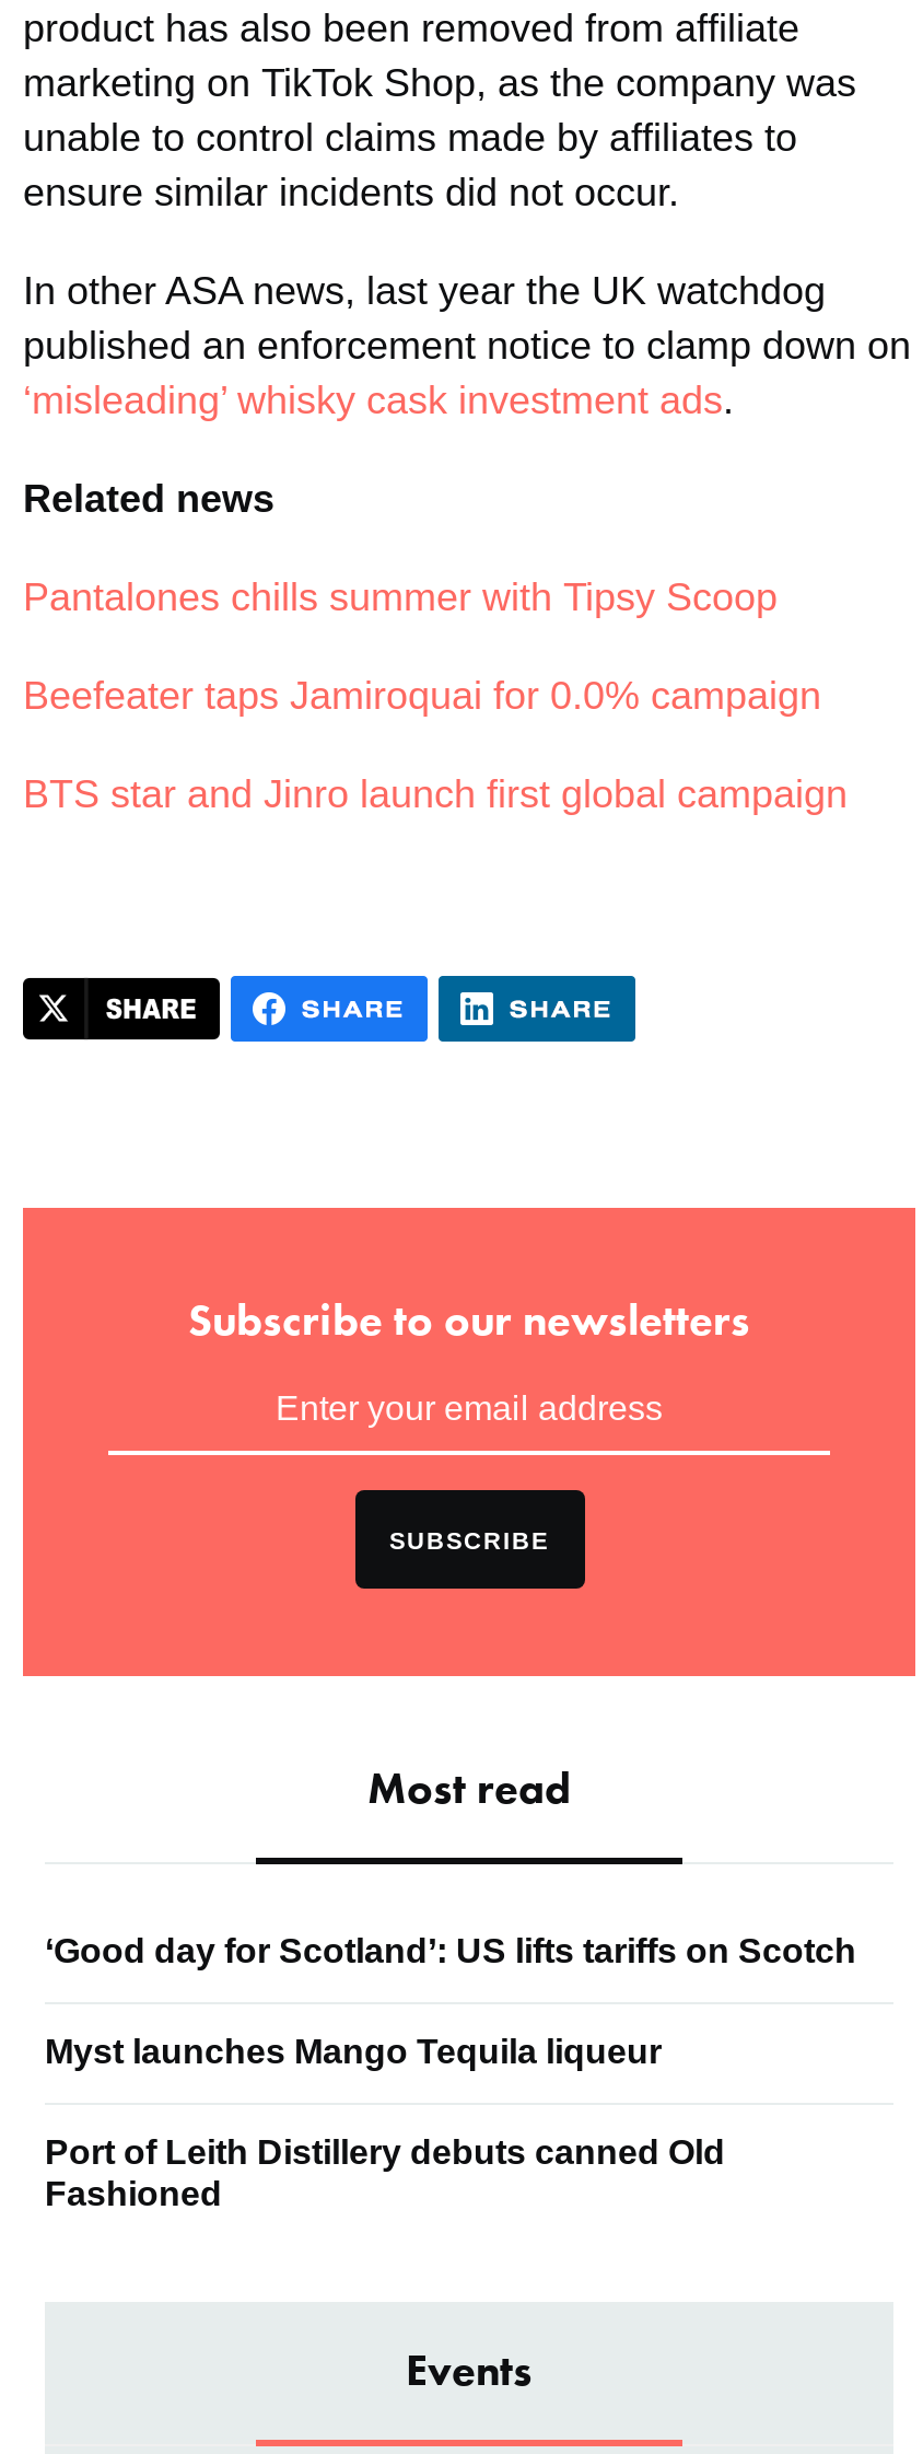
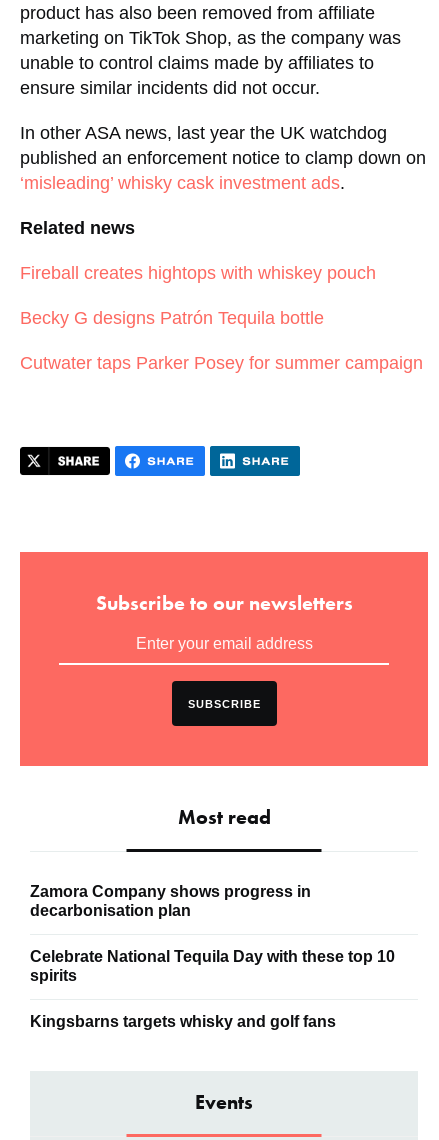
[23,575,778,619] Pantalones chills summer with Tipsy Scoop -> [20,263,376,283] Fireball creates hightops with whiskey pouch
[23,674,821,717] Beefeater taps Jamiroquai for 0.0% campaign -> [20,308,324,328] Becky G designs Patrón Tequila bottle
[23,772,848,816] BTS star and Jinro launch first global campaign -> [20,353,423,373] Cutwater taps Parker Posey for summer campaign
[45,1932,856,1969] ‘Good day for Scotland’: US lifts tariffs on Scotch -> [30,883,311,919] Zamora Company shows progress in | decarbonisation plan
[45,2032,662,2070] Myst launches Mango Tequila liqueur -> [30,948,395,984] Celebrate National Tequila Day with these top 10 | spirits
[45,2133,725,2212] Port of Leith Distillery debuts canned Old | Fashioned -> [30,1013,336,1030] Kingsbarns targets whisky and golf fans

